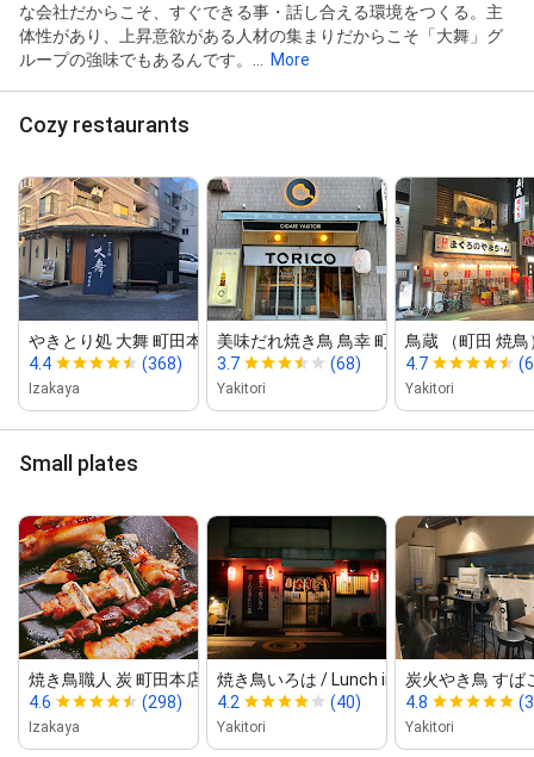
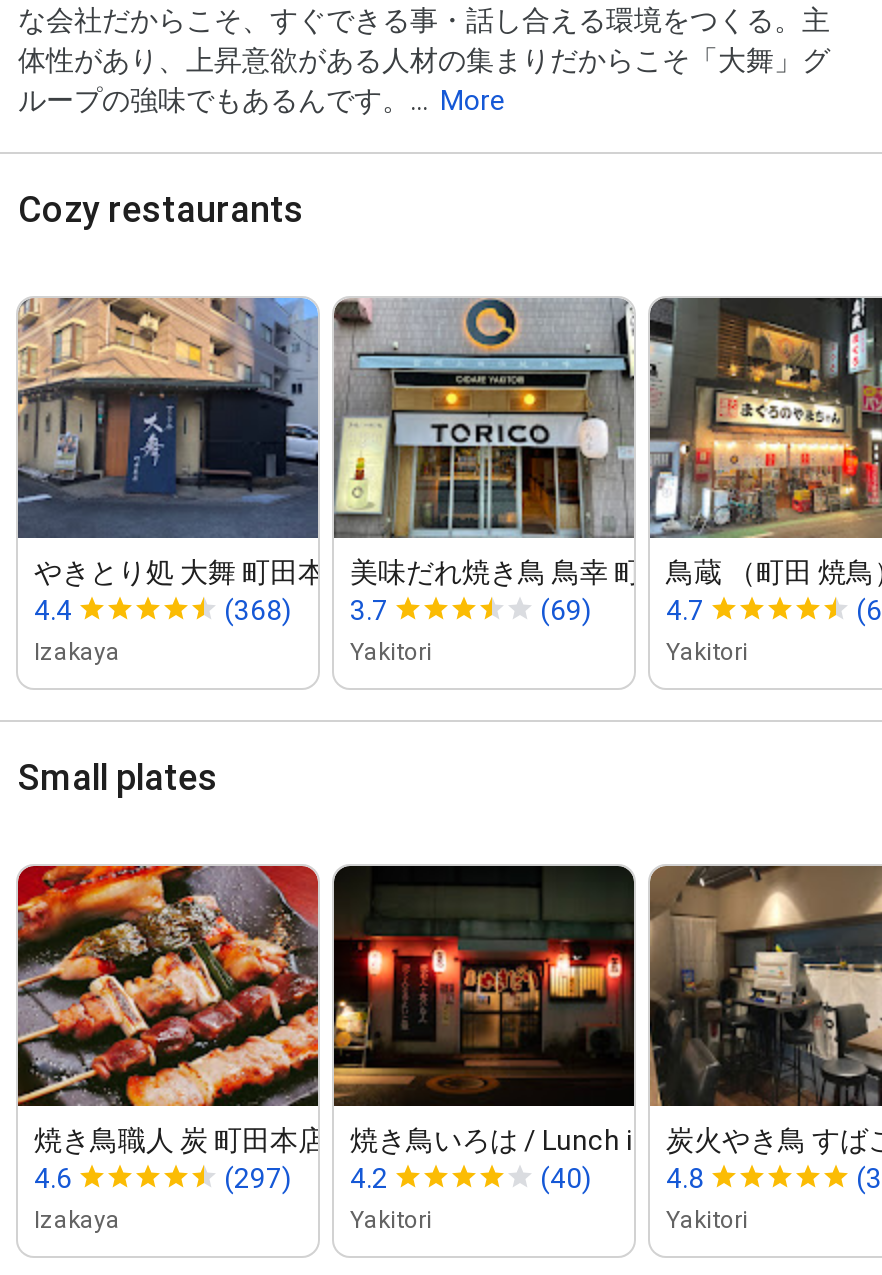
[330,354,361,373] (68) -> [540,593,592,625] (69)
[142,692,240,711] (298) 4.2 -> [224,1161,388,1193] (297) 4.2

